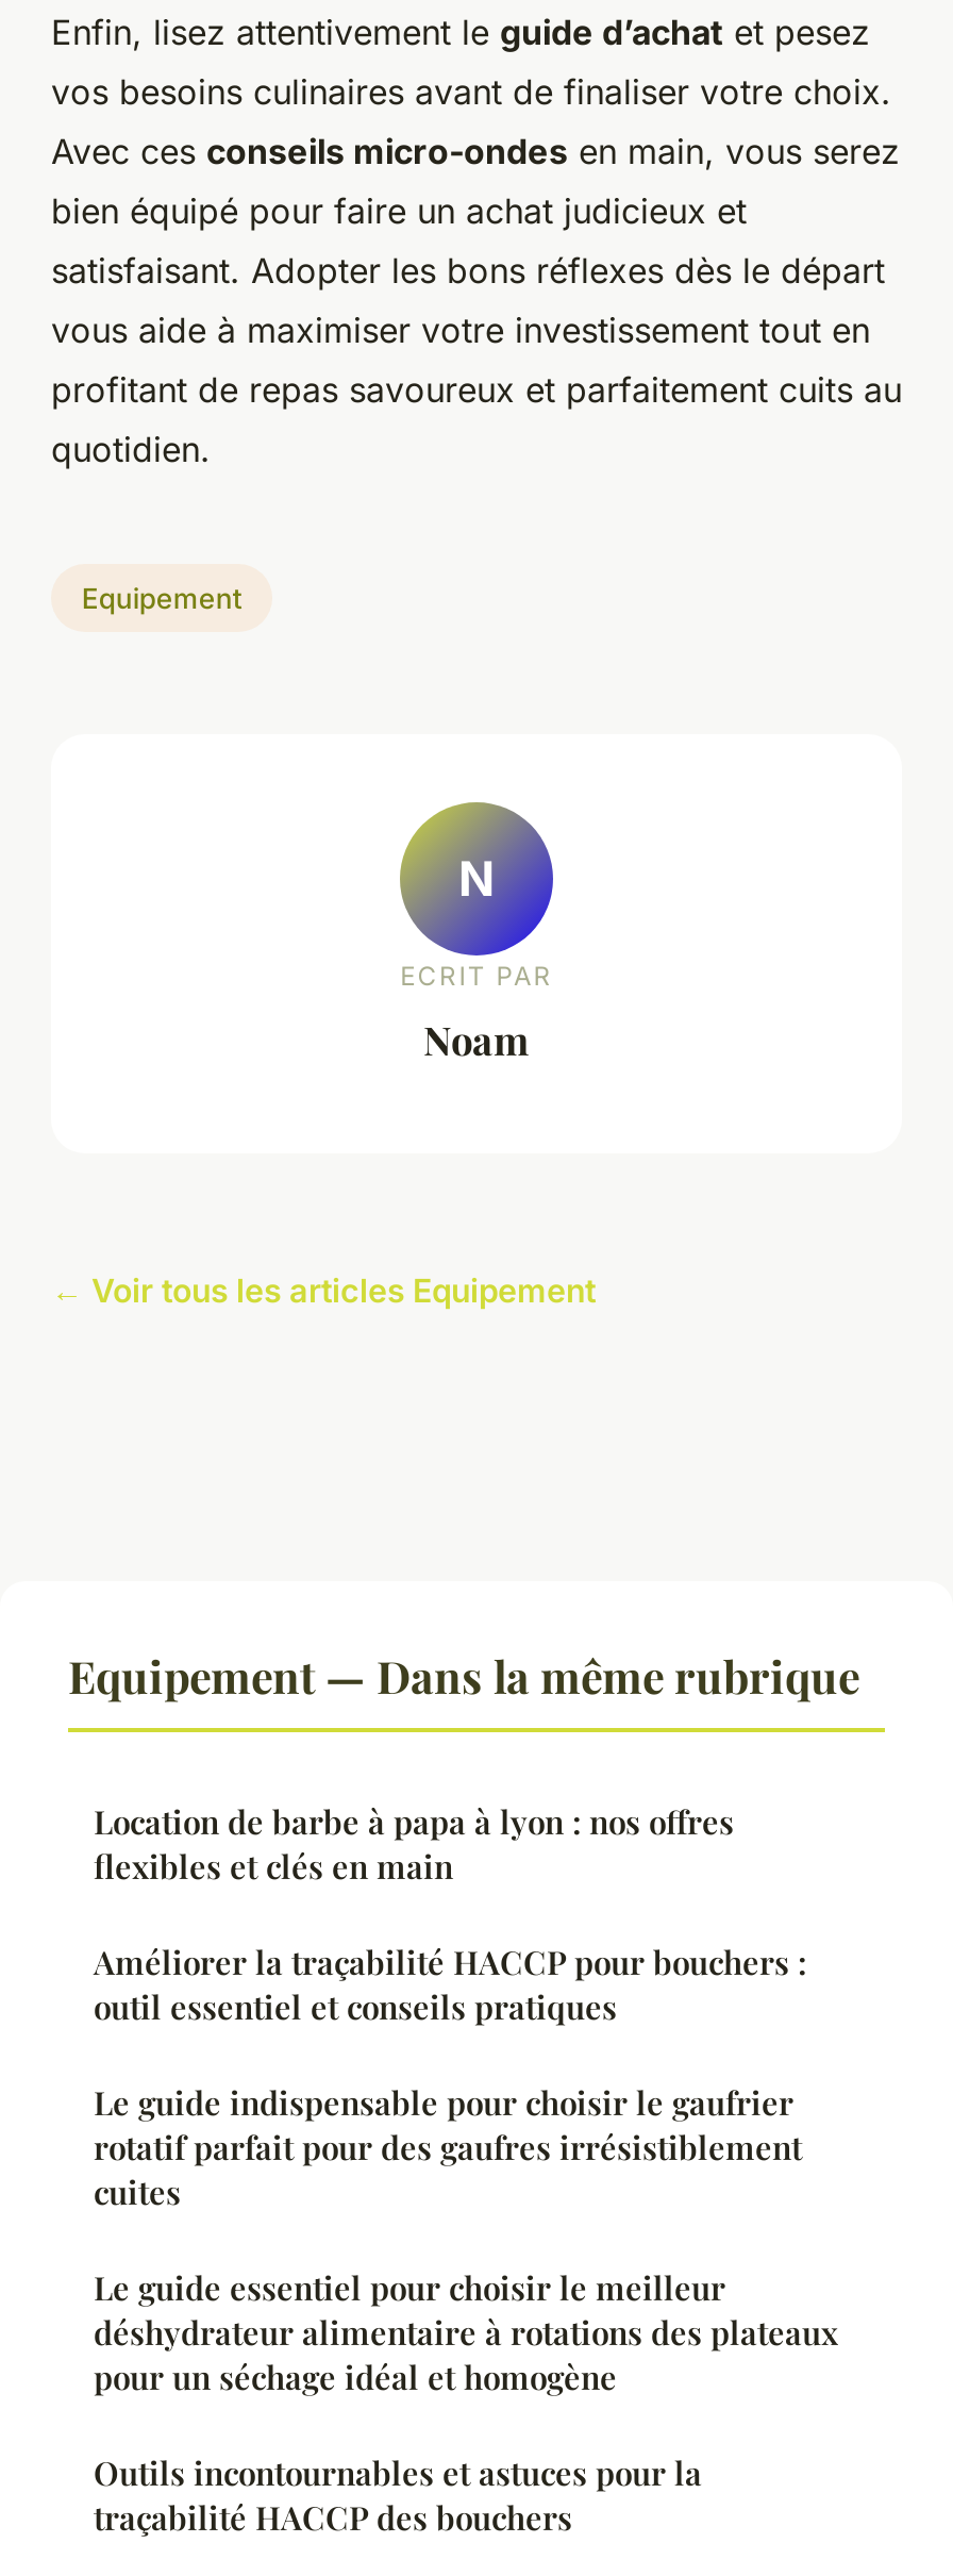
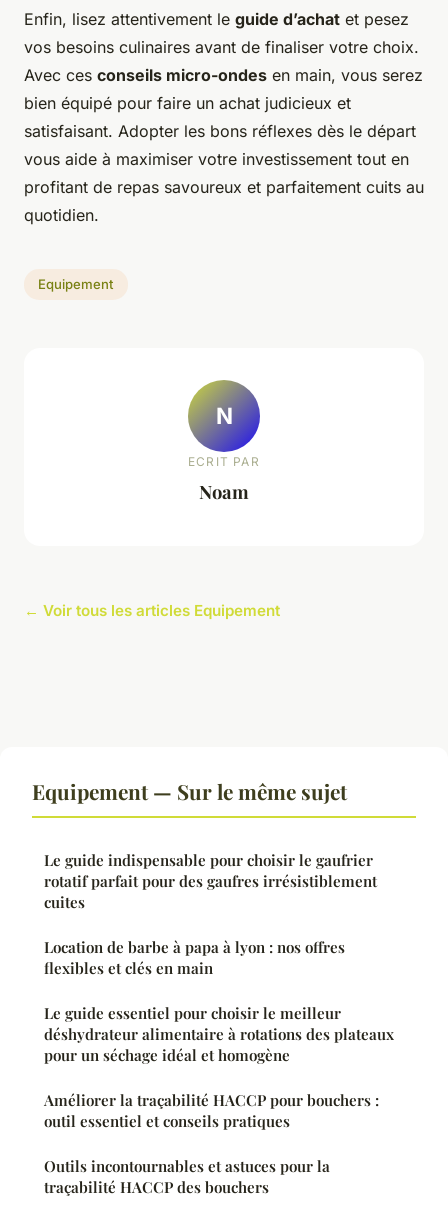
[68,1646,859,1706] Equipement — Dans la même rubrique -> [32,776,347,804] Equipement — Sur le même sujet
moved [94,1801,734,1889] -> [44,936,345,977]: Location de barbe à papa à lyon : nos offres | flexibles et clés en main
moved [94,1942,806,2029] -> [44,1089,379,1130]: Améliorer la traçabilité HACCP pour bouchers : | outil essentiel et conseils pratiques
moved [94,2082,802,2214] -> [44,849,377,911]: Le guide indispensable pour choisir le gaufrier | rotatif parfait pour des gaufres irrésistiblement | cuites
moved [94,2267,838,2399] -> [44,1002,394,1064]: Le guide essentiel pour choisir le meilleur | déshydrateur alimentaire à rotations des plateaux | pour un séchage idéal et homogène

